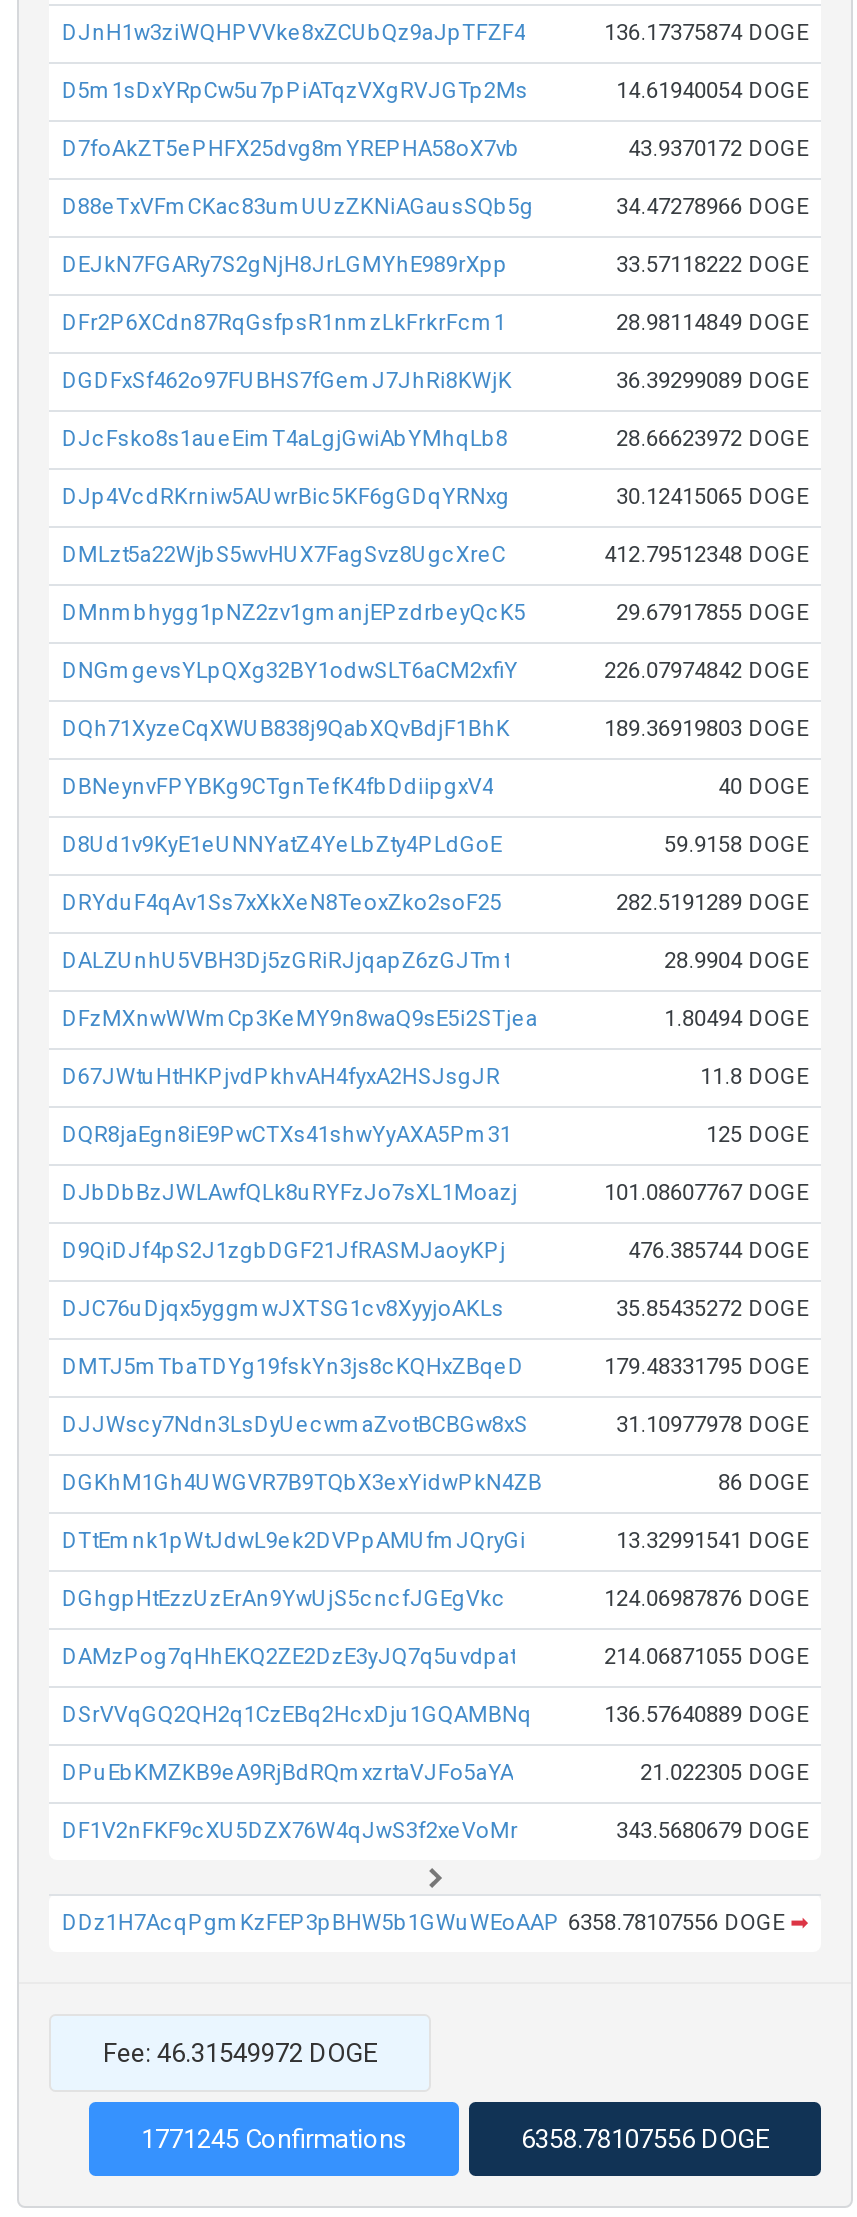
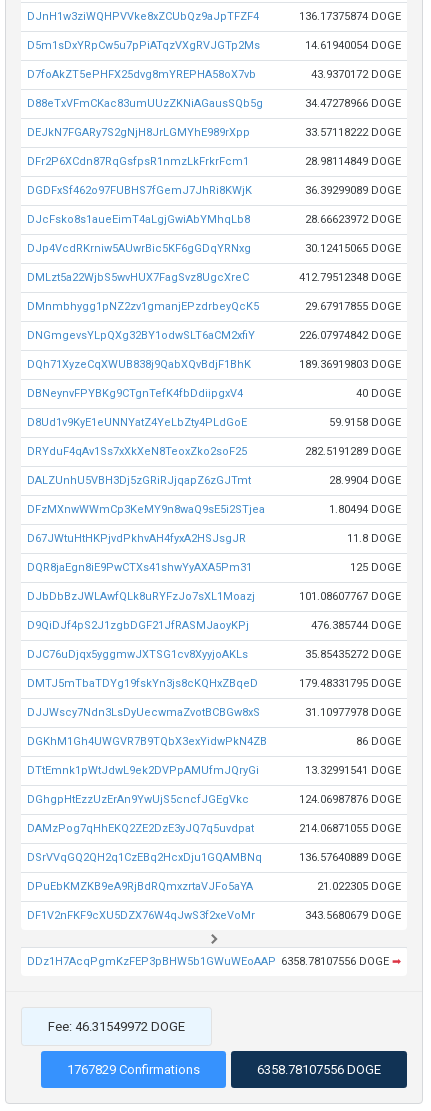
[141,2125,407,2155] 1771245 Confirmations -> [67,1062,200,1077] 1767829 Confirmations

